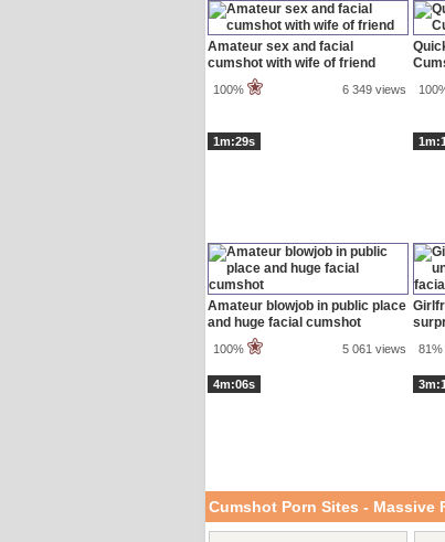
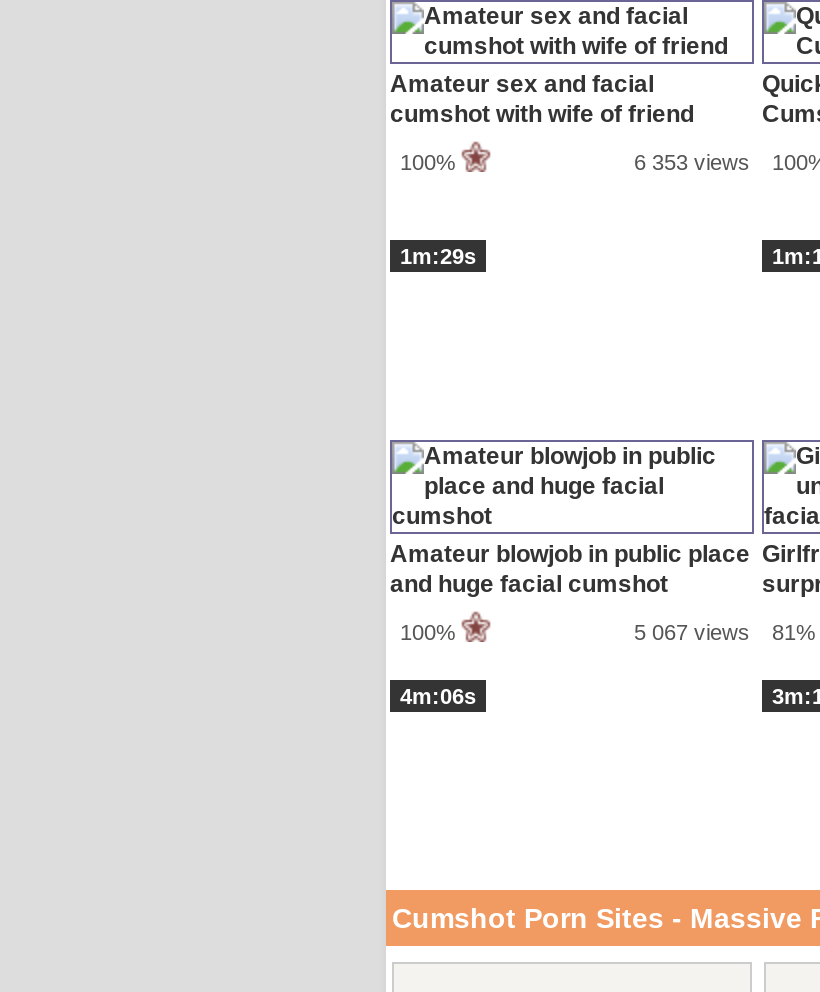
[342,83,406,96] 6 349 views -> [634,150,750,174] 6 353 views
[342,342,443,355] 5 061 views 81% -> [634,620,816,644] 5 067 views 81%

